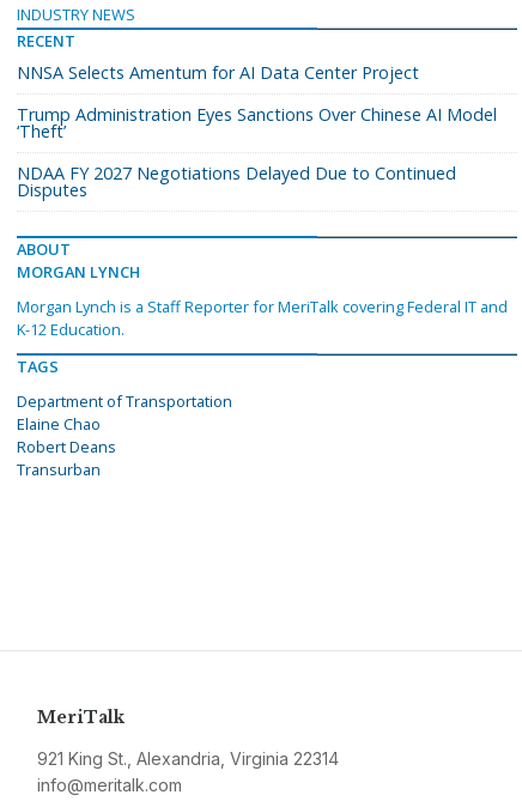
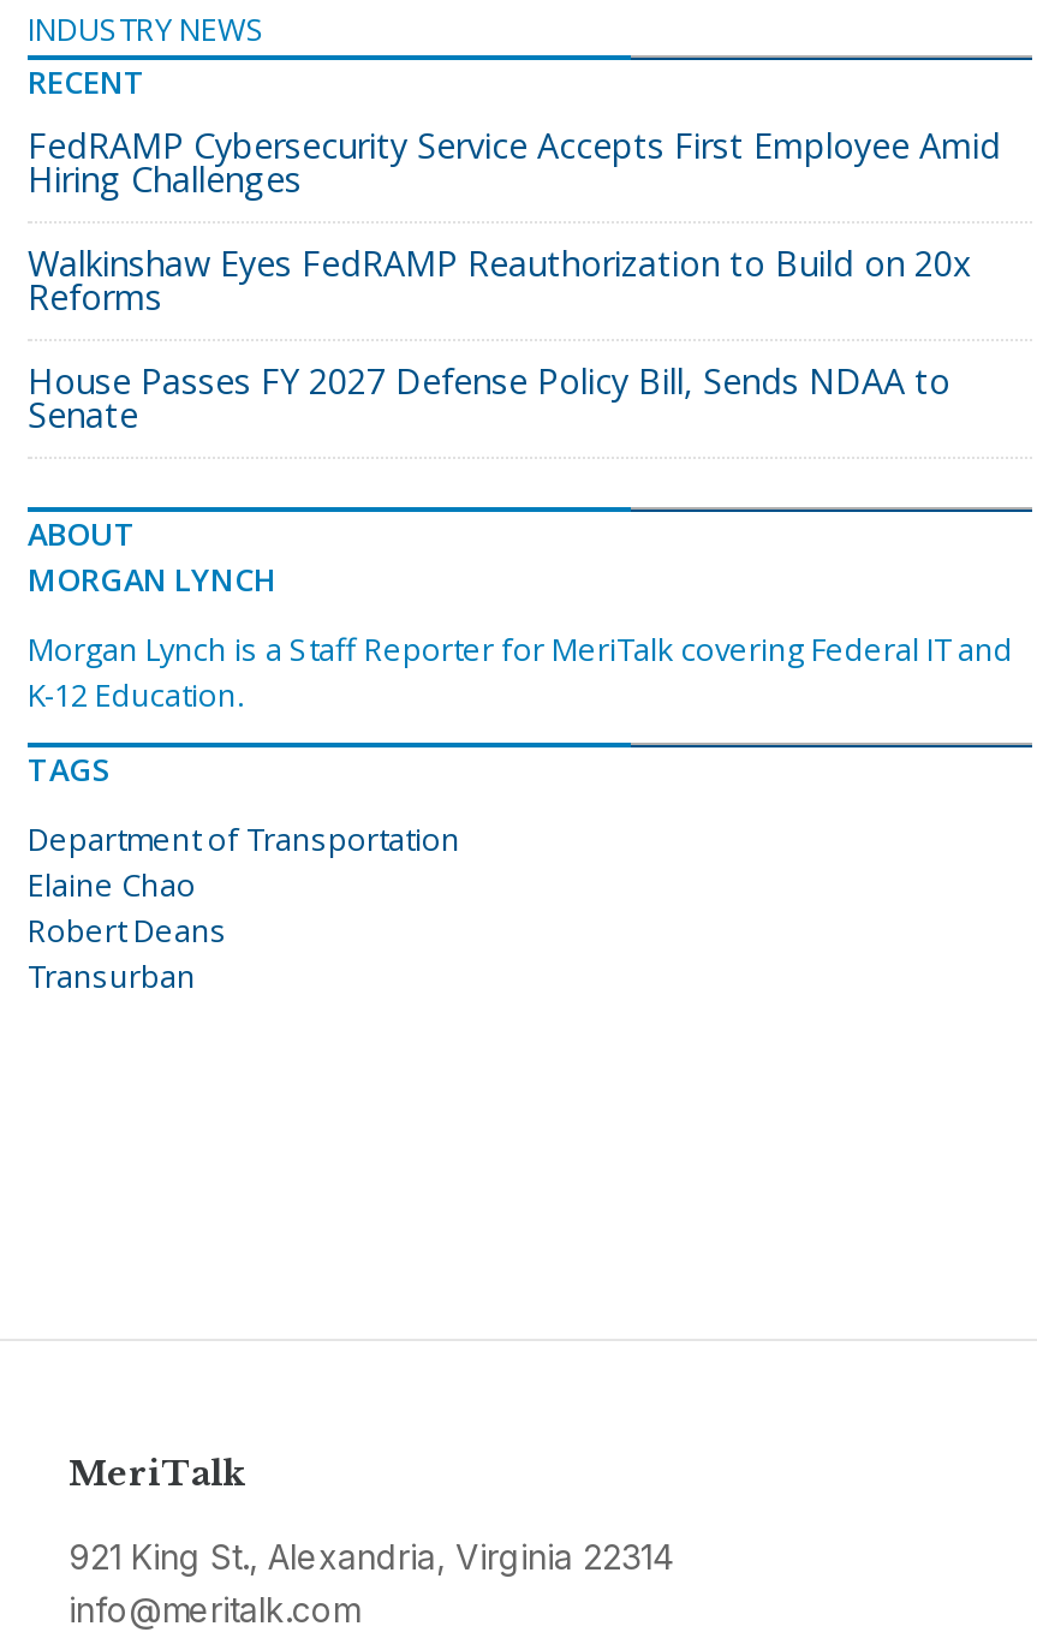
[17,61,419,84] NNSA Selects Amentum for AI Data Center Project -> [28,123,1001,202] FedRAMP Cybersecurity Service Accepts First Employee Amid | Hiring Challenges
[17,103,497,143] Trump Administration Eyes Sanctions Over Chinese AI Model | ‘Theft’ -> [28,241,972,320] Walkinshaw Eyes FedRAMP Reauthorization to Build on 20x | Reforms
[17,162,456,201] NDAA FY 2027 Negotiations Delayed Due to Continued | Disputes -> [28,358,950,438] House Passes FY 2027 Defense Policy Bill, Sends NDAA to | Senate

